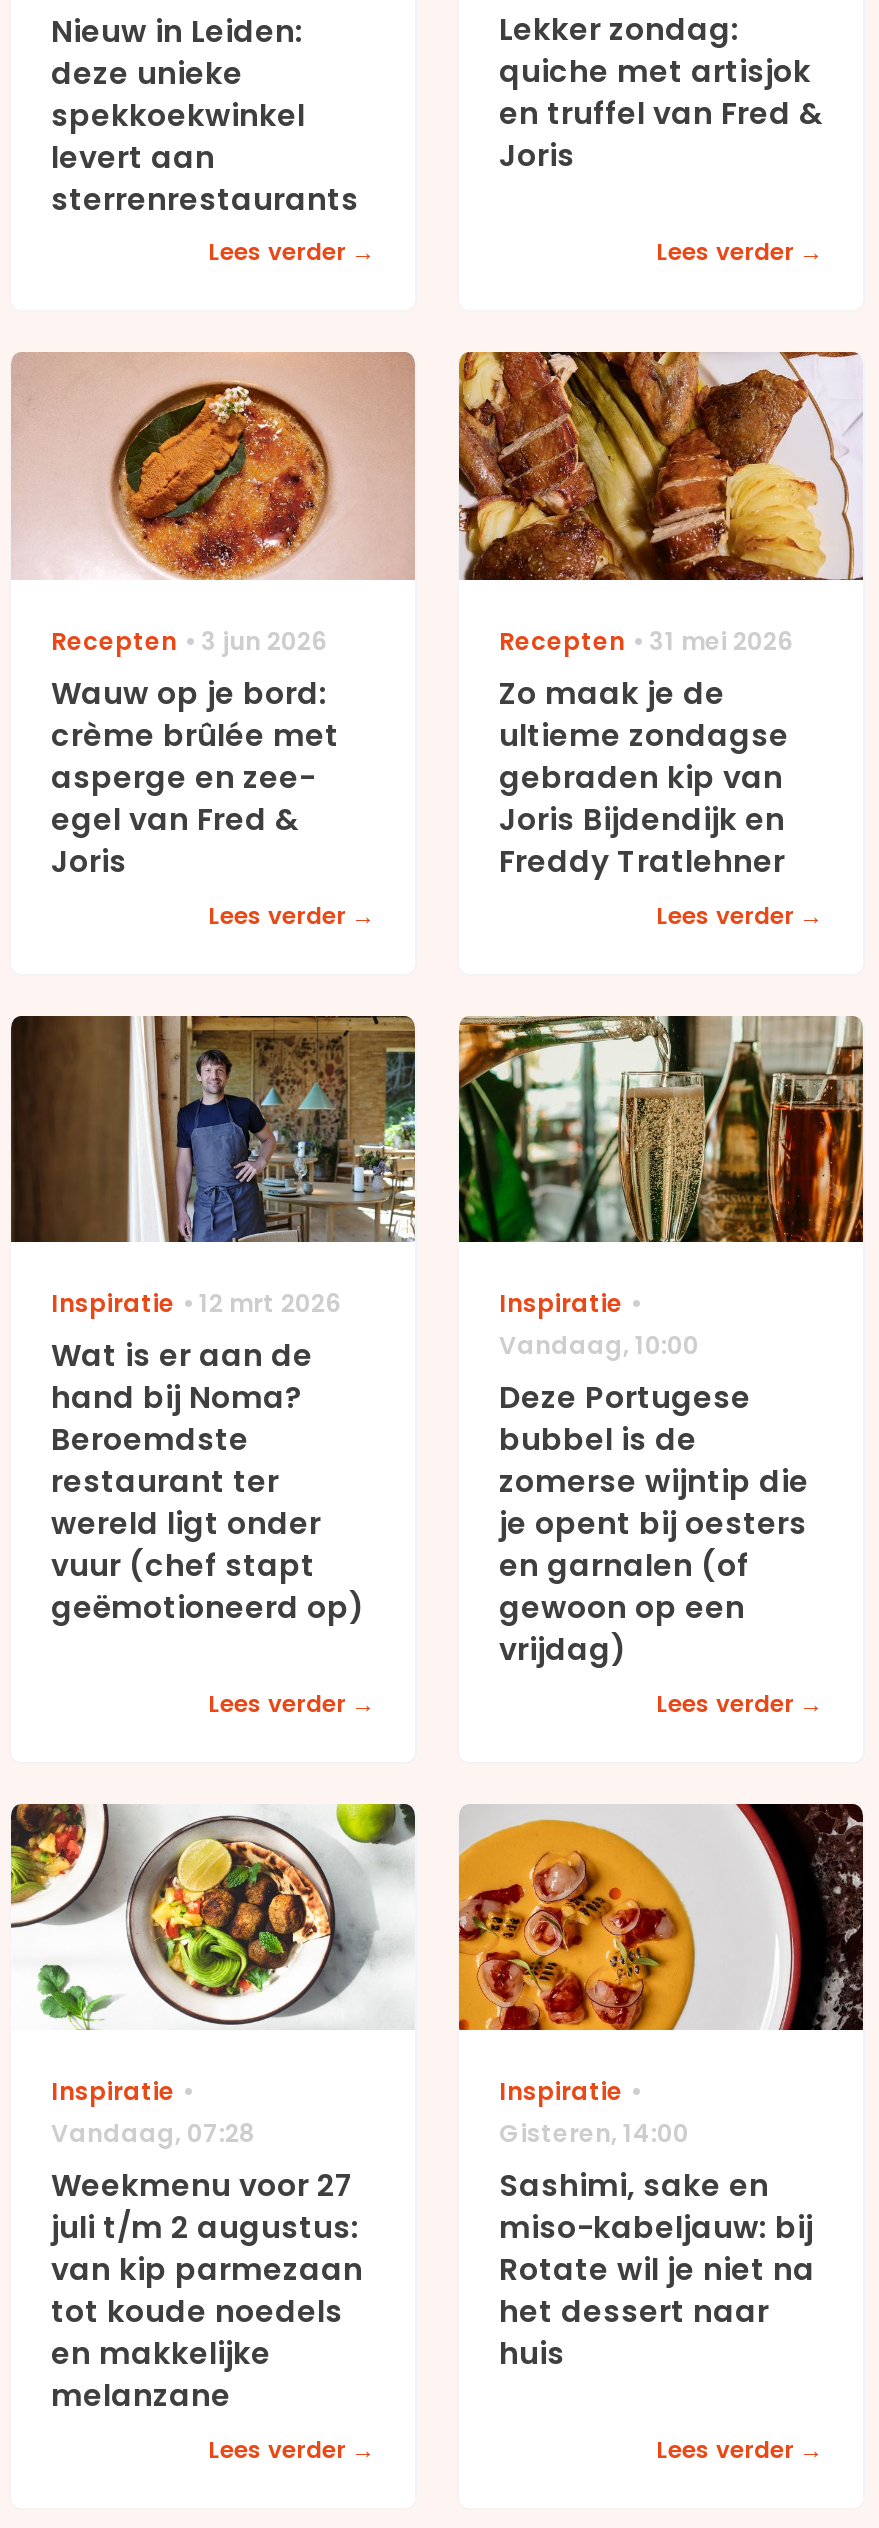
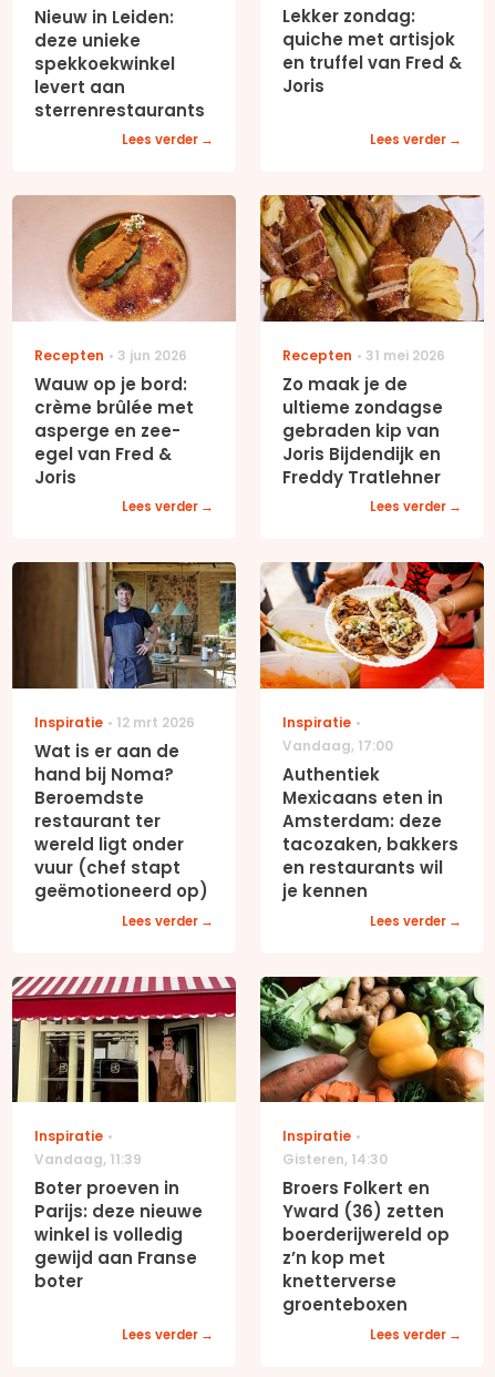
[457,1014,865,1244] [image] -> [259,561,485,690] [image]
[499,1328,809,1670] Vandaag, 10:00 | Deze Portugese | bubbel is de | zomerse wijntip die | je opent bij oesters | en garnalen (of | gewoon op een | vrijdag) -> [282,736,458,903] Vandaag, 17:00 | Authentiek | Mexicaans eten in | Amsterdam: deze | tacozaken, bakkers | en restaurants wil | je kennen
[9,1802,417,2030] [image] -> [11,976,237,1103] [image]
[457,1802,865,2032] [image] -> [259,976,484,1103] [image]
[51,2116,363,2416] Vandaag, 07:28 | Weekmenu voor 27 | juli t/m 2 augustus: | van kip parmezaan | tot koude noedels | en makkelijke | melanzane -> [34,1150,203,1293] Vandaag, 11:39 | Boter proeven in | Parijs: deze nieuwe | winkel is volledig | gewijd aan Franse | boter
[499,2116,815,2374] Gisteren, 14:00 | Sashimi, sake en | miso-kabeljauw: bij | Rotate wil je niet na | het dessert naar | huis -> [282,1150,450,1316] Gisteren, 14:30 | Broers Folkert en | Yward (36) zetten | boerderijwereld op | z’n kop met | knetterverse | groenteboxen

